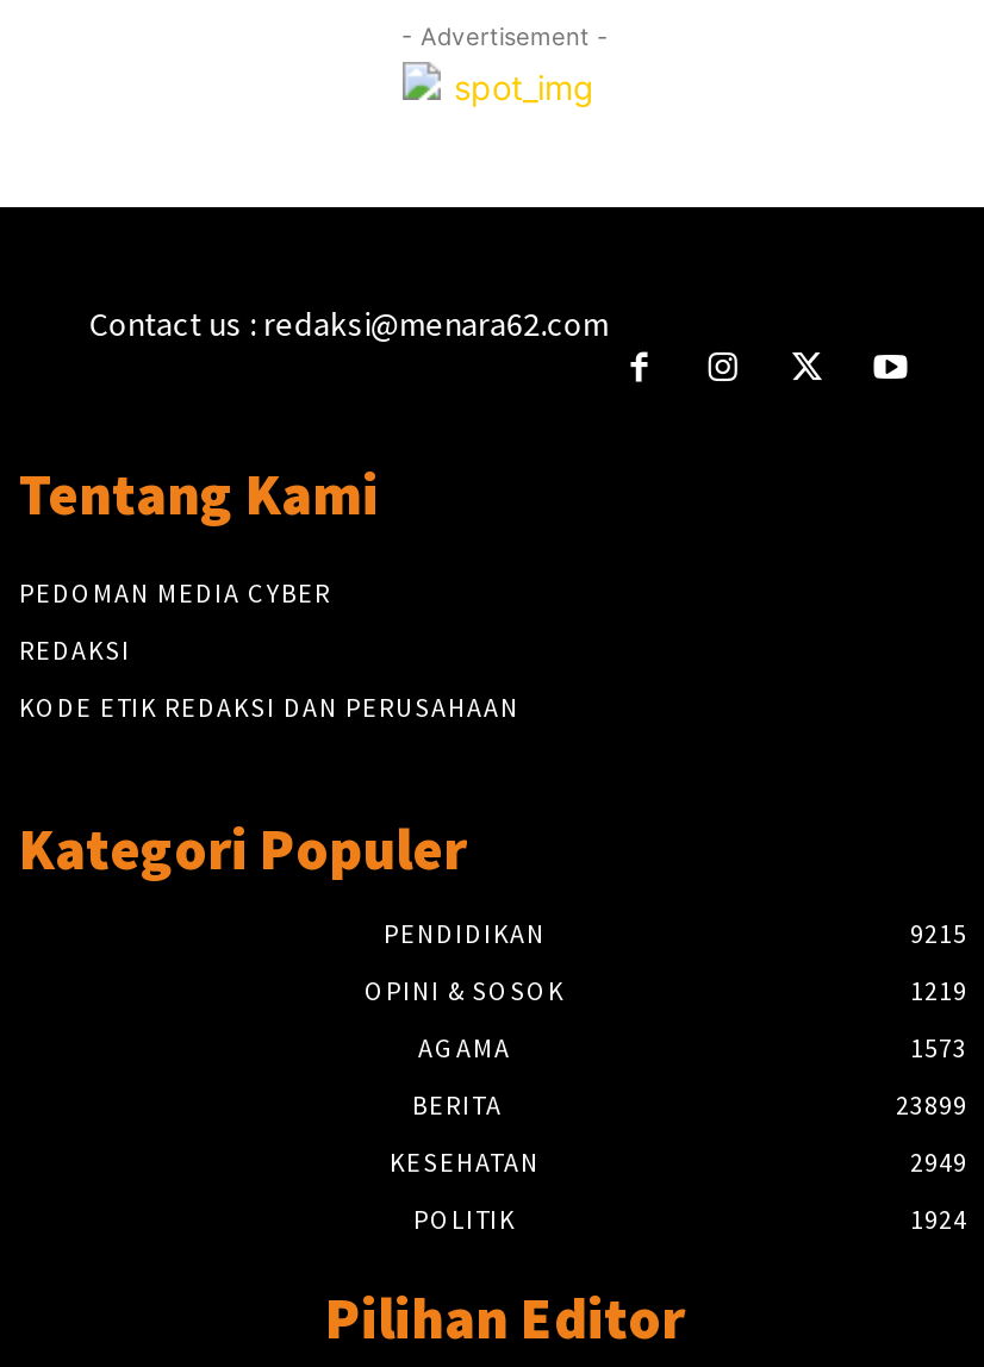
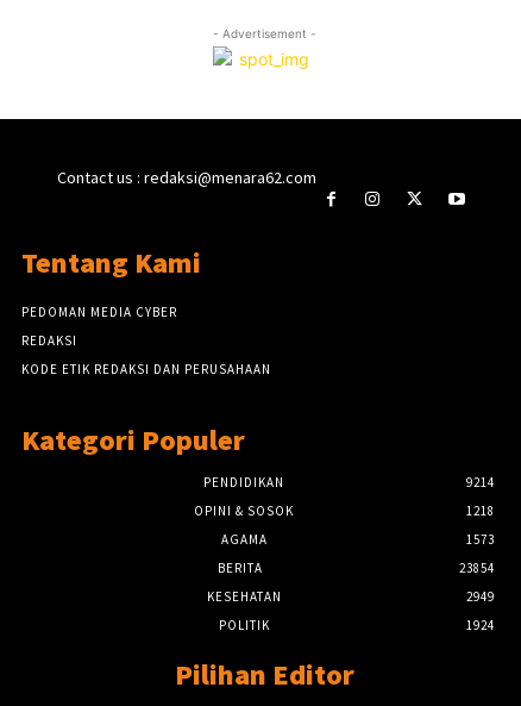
[910,917,967,951] 9215 -> [466,474,495,491] 9214
[910,975,967,1008] 1219 -> [466,503,495,519] 1218
[896,1089,967,1122] 23899 -> [459,560,495,576] 23854

